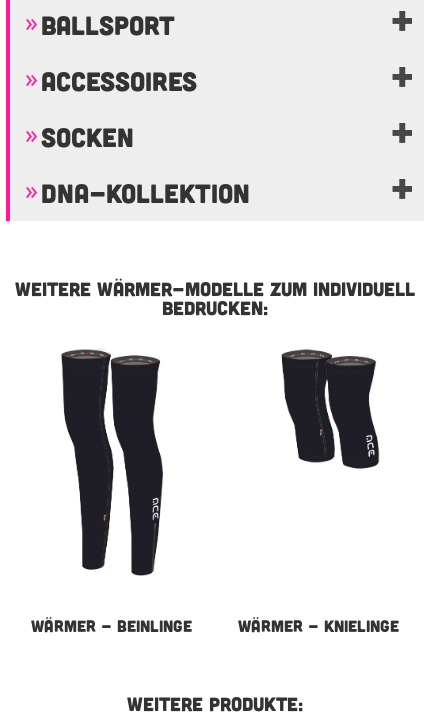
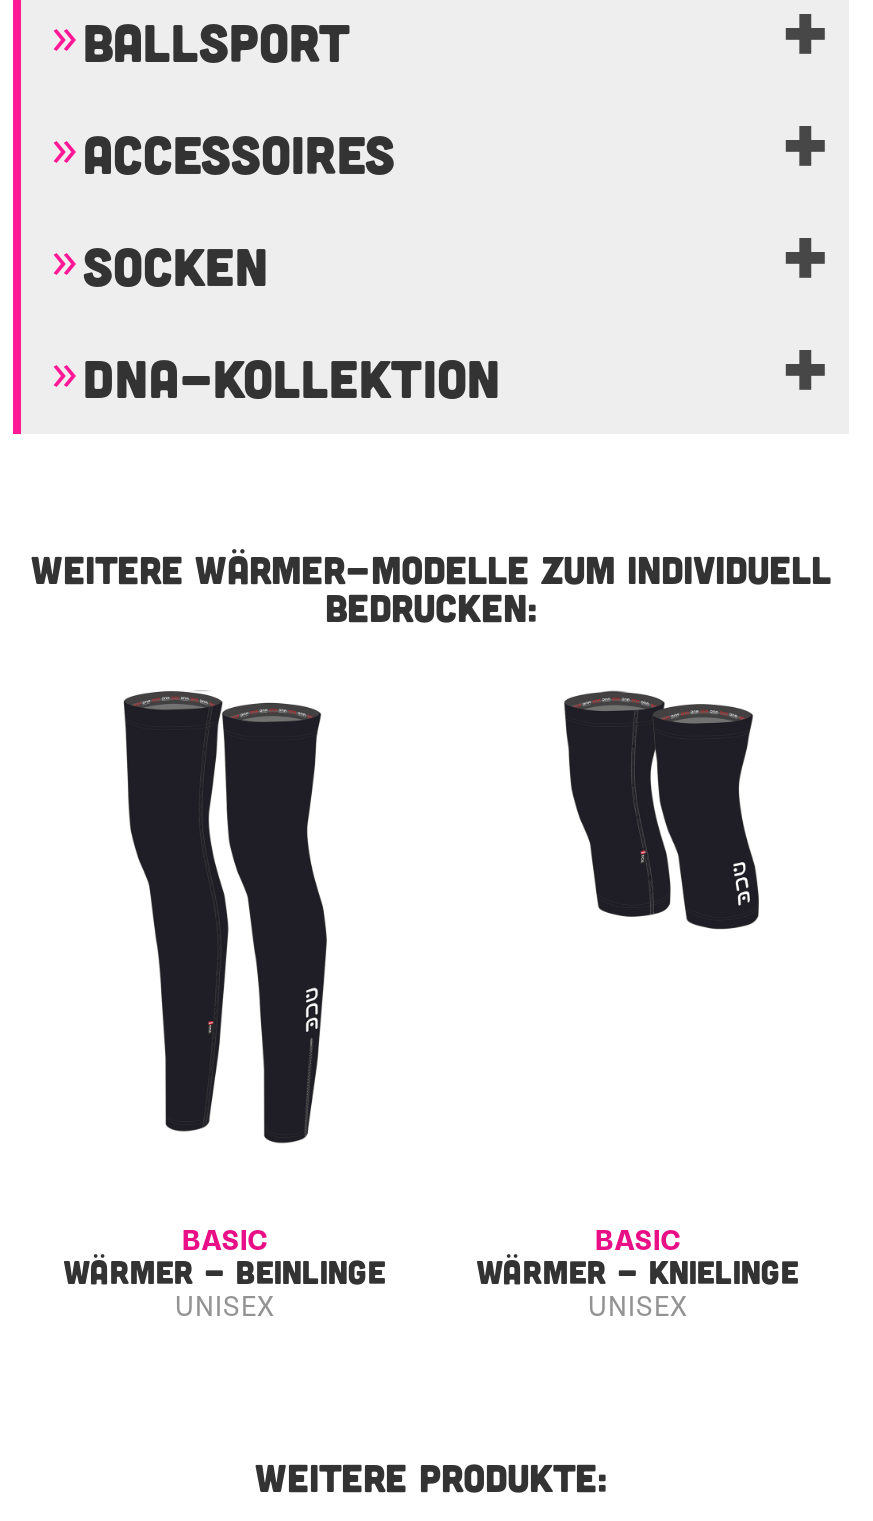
none -> [182,1224,268,1258] BASIC
none -> [594,1224,680,1258] BASIC
none -> [175,1290,275,1324] UNISEX
none -> [587,1290,687,1324] UNISEX

